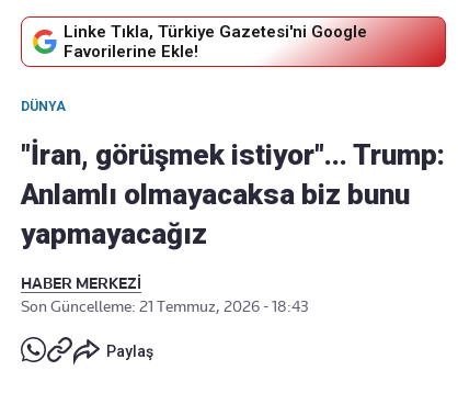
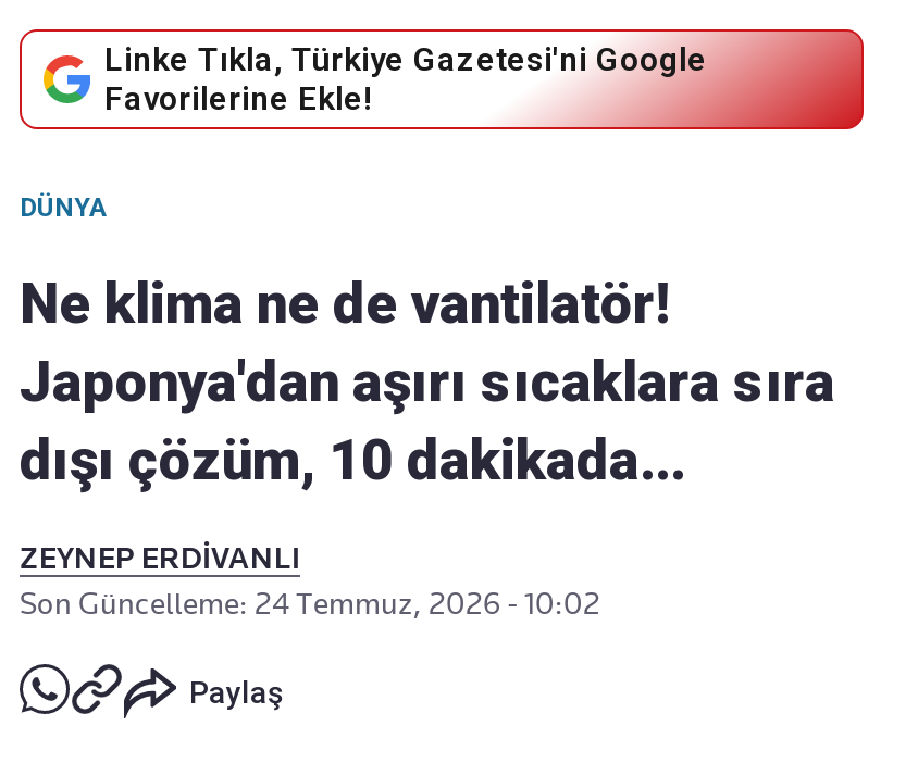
[21,138,445,250] "İran, görüşmek istiyor"... Trump: | Anlamlı olmayacaksa biz bunu | yapmayacağız -> [20,270,835,492] Ne klima ne de vantilatör! | Japonya'dan aşırı sıcaklara sıra | dışı çözüm, 10 dakikada...
[21,274,309,315] HABER MERKEZİ | Son Güncelleme: 21 Temmuz, 2026 - 18:43 -> [20,540,600,620] ZEYNEP ERDİVANLI | Son Güncelleme: 24 Temmuz, 2026 - 10:02

